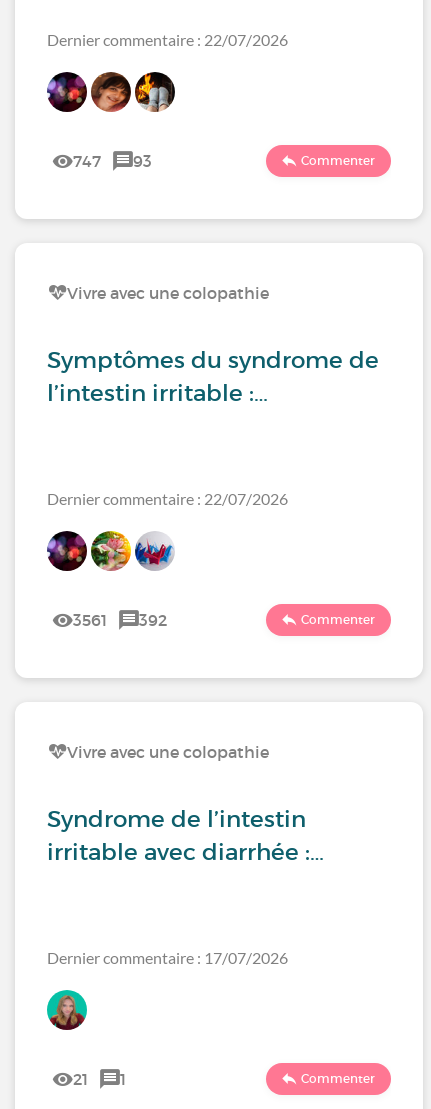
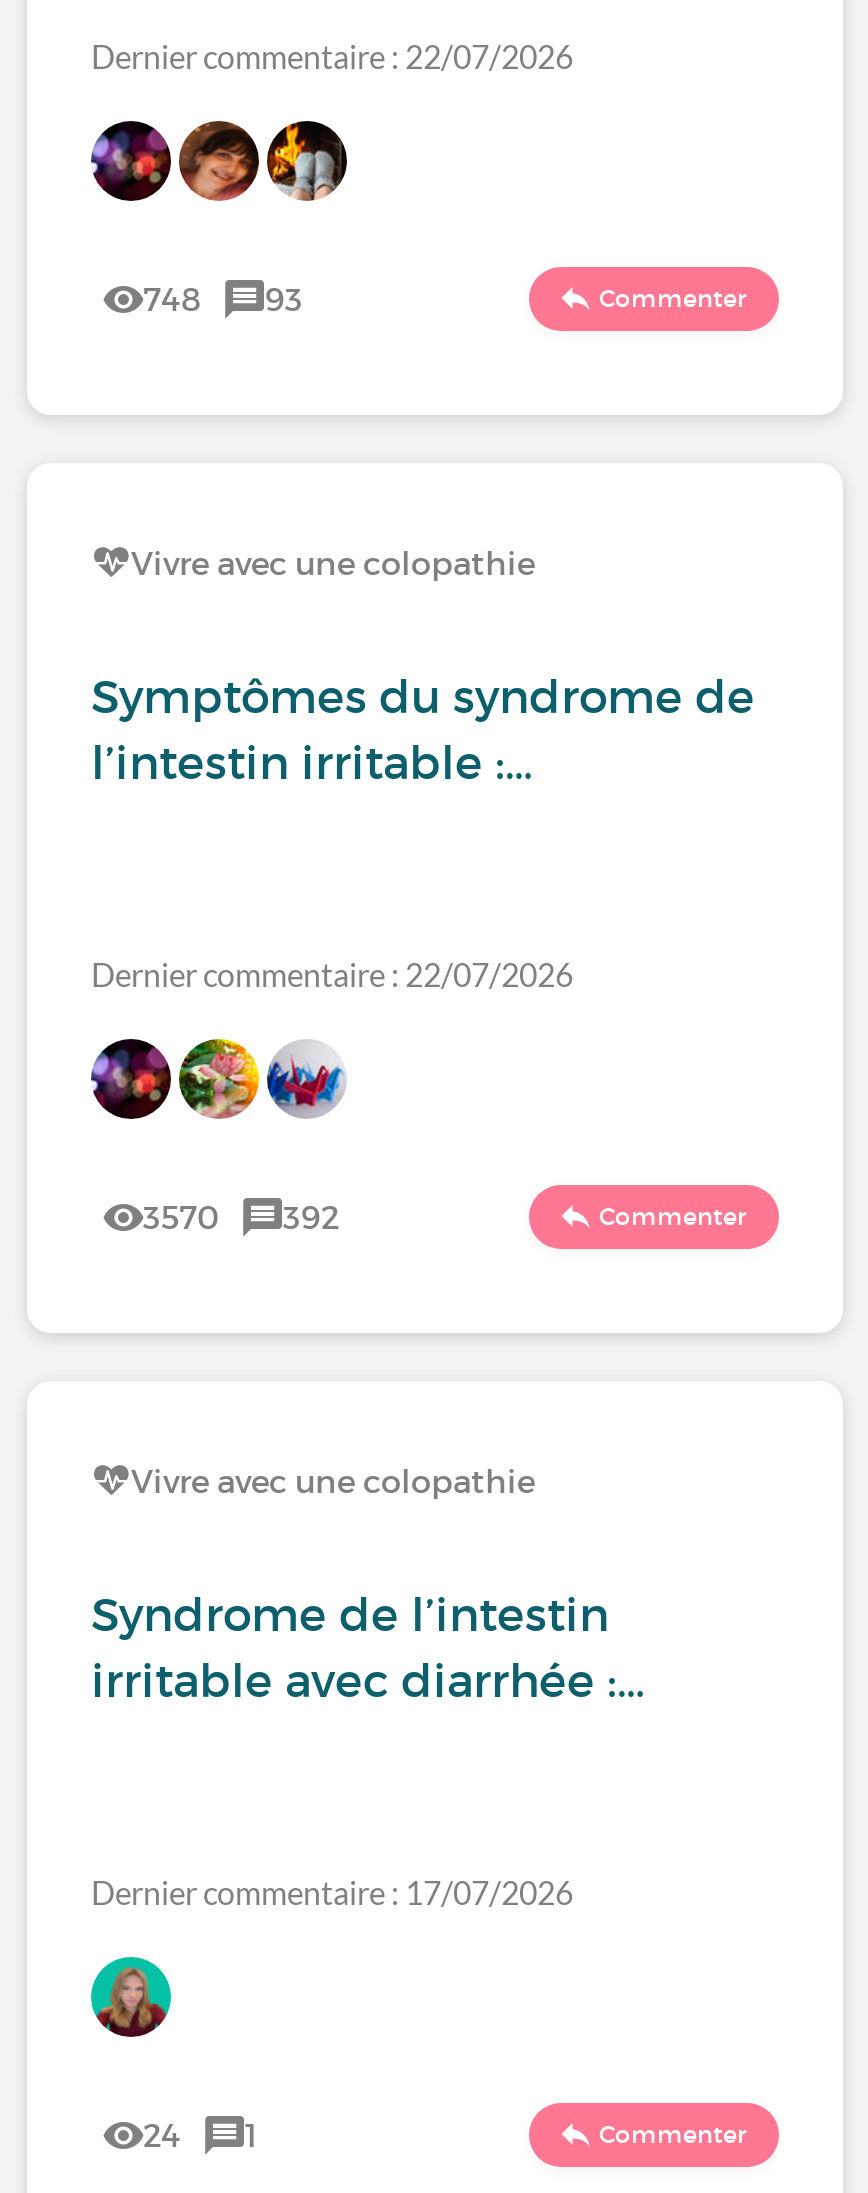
[73,151,152,171] 747 93 -> [143,279,303,319] 748 93
[73,610,167,630] 3561 392 -> [143,1197,339,1237] 3570 392
[73,1069,88,1089] 21 -> [143,2115,181,2155] 24

